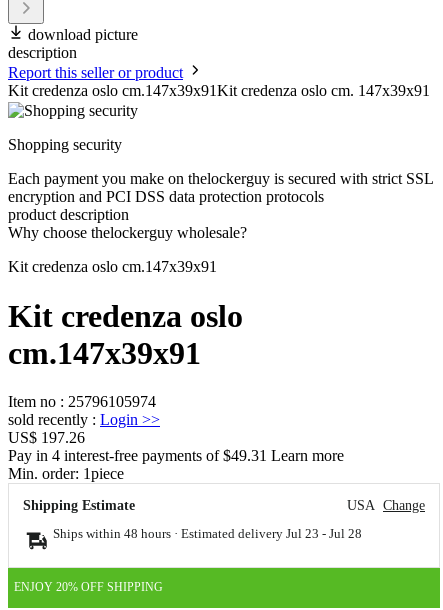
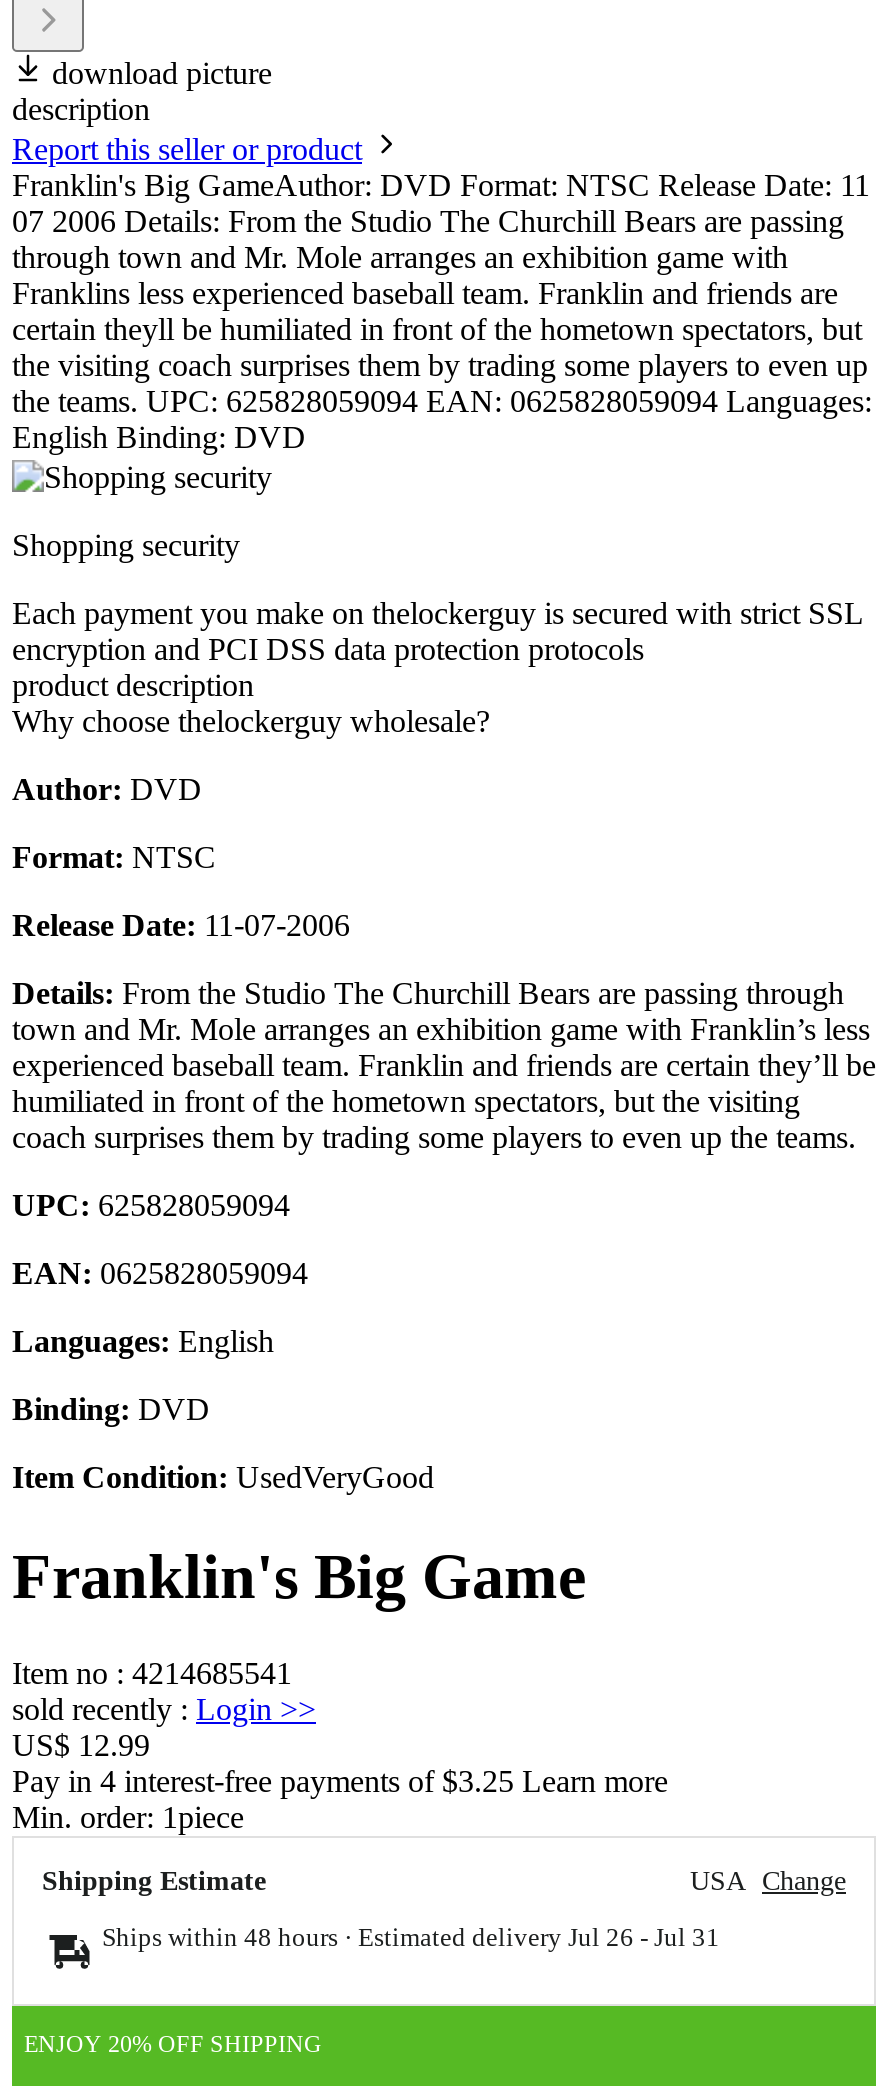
[8,82,430,99] Kit credenza oslo cm.147x39x91Kit credenza oslo cm. 147x39x91 -> [12,168,872,454] Franklin's Big GameAuthor: DVD Format: NTSC Release Date: 11 | 07 2006 Details: From the Studio The Churchill Bears are passing | through town and Mr. Mole arranges an exhibition game with | Franklins less experienced baseball team. Franklin and friends are | certain theyll be humiliated in front of the hometown spectators, but | the visiting coach surprises them by trading some players to even up | the teams. UPC: 625828059094 EAN: 0625828059094 Languages: | English Binding: DVD
[8,258,243,410] Kit credenza oslo cm.147x39x91 | Kit credenza oslo | cm.147x39x91 | Item no : 25796105974 -> [12,772,876,1690] Author: DVD | Format: NTSC | Release Date: 11-07-2006 | Details: From the Studio The Churchill Bears are passing through | town and Mr. Mole arranges an exhibition game with Franklin’s less | experienced baseball team. Franklin and friends are certain they’ll be | humiliated in front of the hometown spectators, but the visiting | coach surprises them by trading some players to even up the teams. | UPC: 625828059094 | EAN: 0625828059094 | Languages: English | Binding: DVD | Item Condition: UsedVeryGood | Franklin's Big Game | Item no : 4214685541
[8,429,85,446] US$ 197.26 -> [12,1728,150,1762] US$ 12.99
[8,447,344,464] Pay in 4 interest-free payments of $49.31 Learn more -> [12,1764,668,1798] Pay in 4 interest-free payments of $3.25 Learn more
[53,526,362,541] Ships within 48 hours · Estimated delivery Jul 23 - Jul 28 -> [102,1922,720,1952] Ships within 48 hours · Estimated delivery Jul 26 - Jul 31

